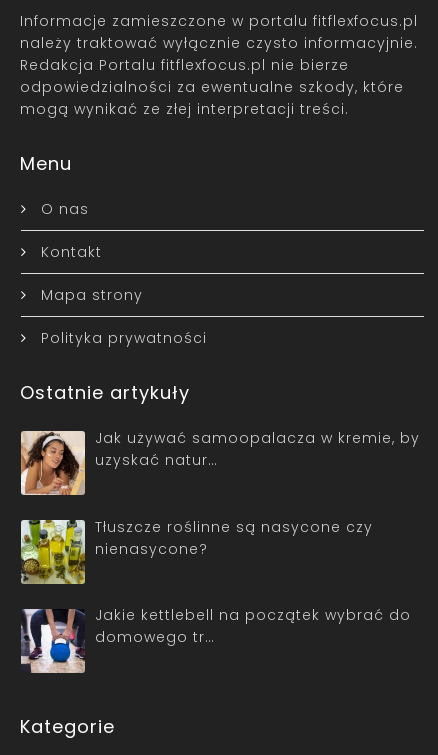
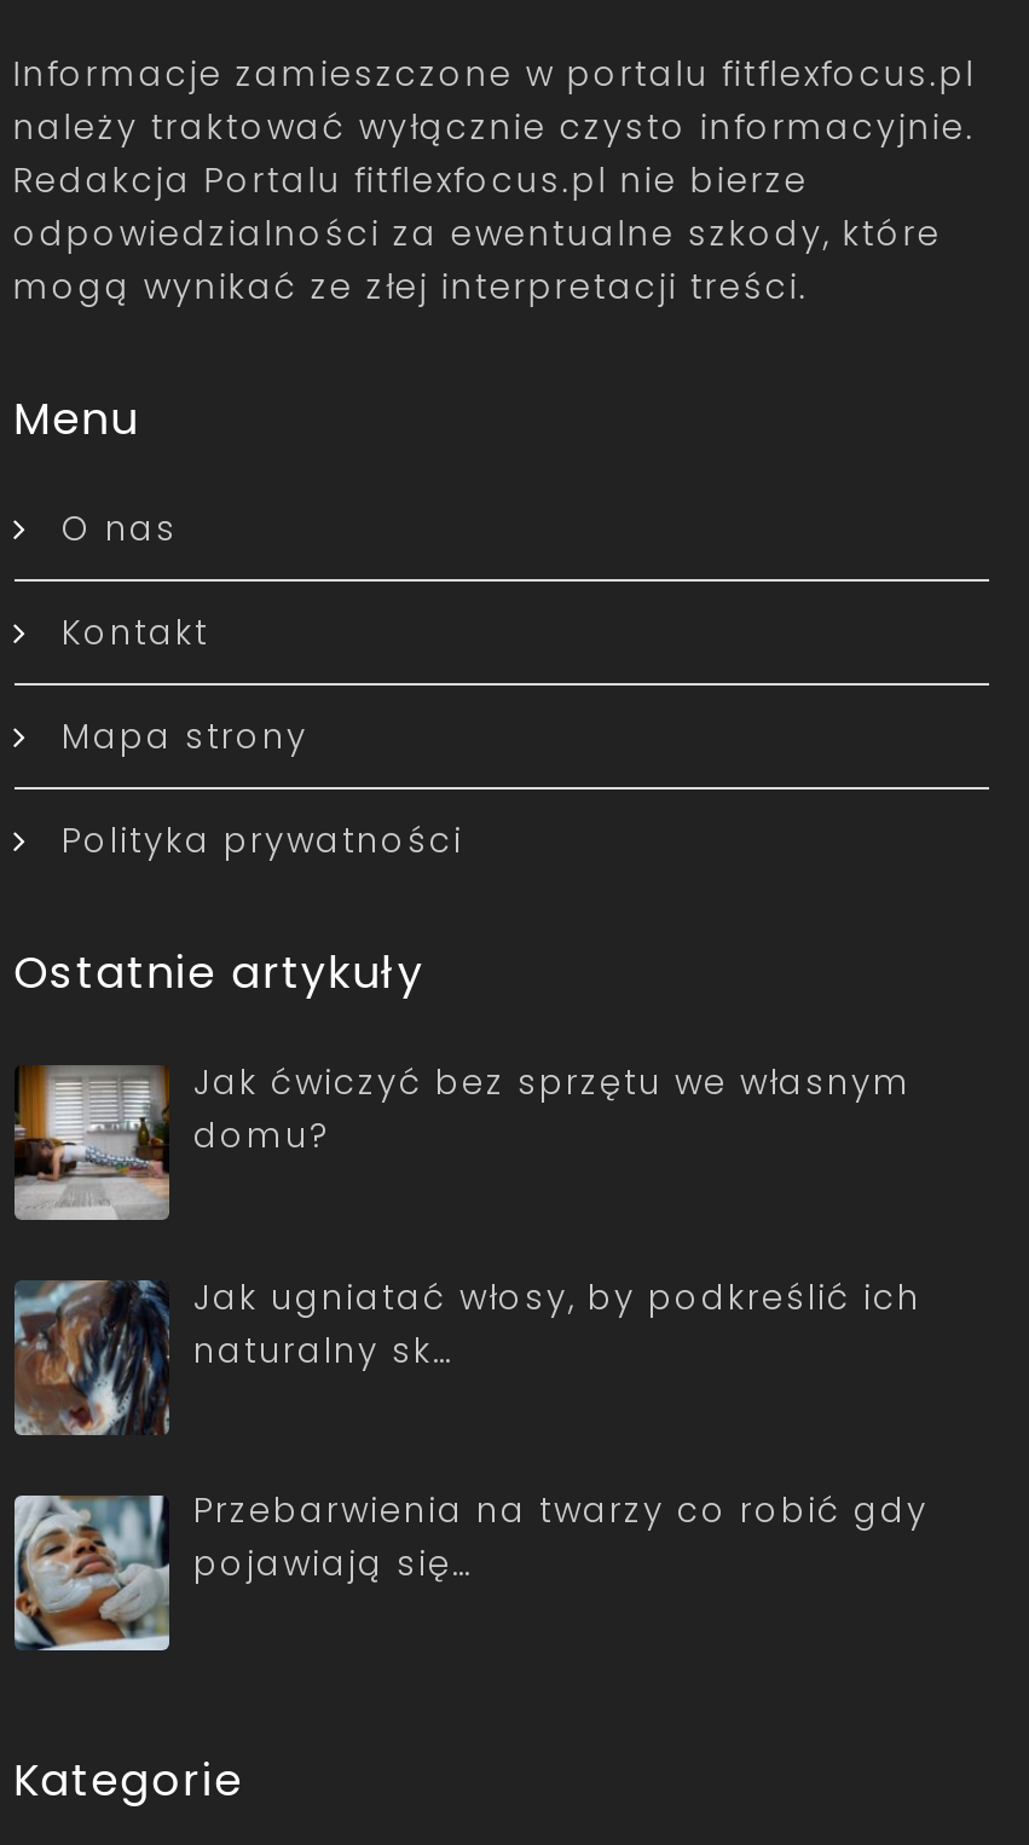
[20,428,420,496] [image] | Jak używać samoopalacza w kremie, by | uzyskać natur… -> [12,1058,912,1222] [image] | Jak ćwiczyć bez sprzętu we własnym | domu?
[20,517,373,585] [image] | Tłuszcze roślinne są nasycone czy | nienasycone? -> [12,1272,921,1435] [image] | Jak ugniatać włosy, by podkreślić ich | naturalny sk…
[20,605,411,674] [image] | Jakie kettlebell na początek wybrać do | domowego tr… -> [12,1487,929,1653] [image] | Przebarwienia na twarzy co robić gdy | pojawiają się…

